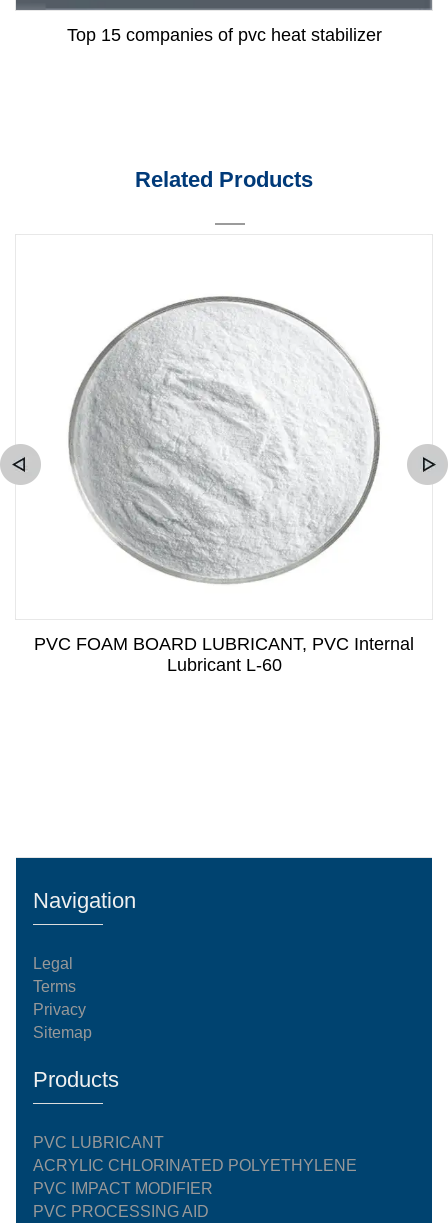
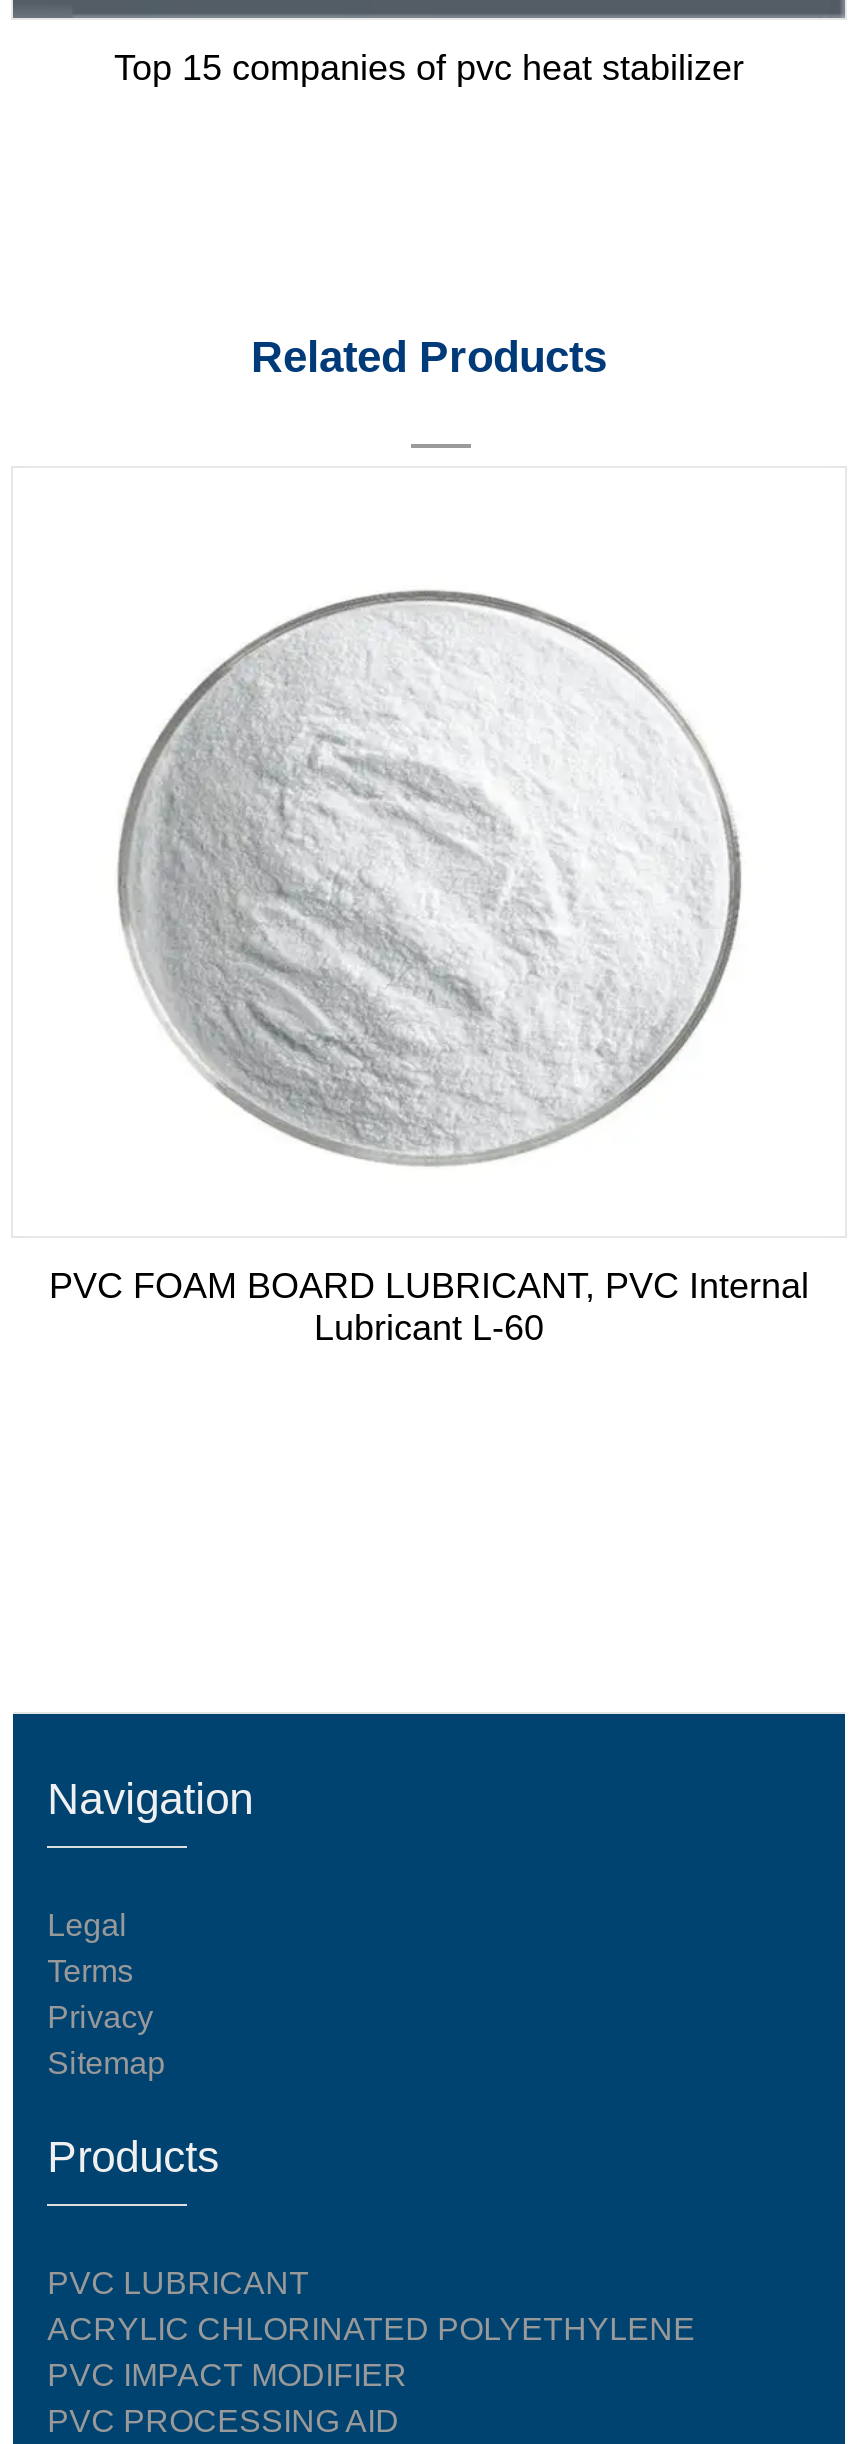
[3,444,41,485] [image] -> none
[407,444,445,485] [image] -> none

